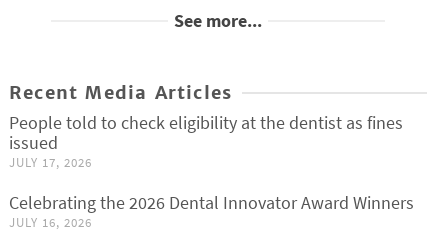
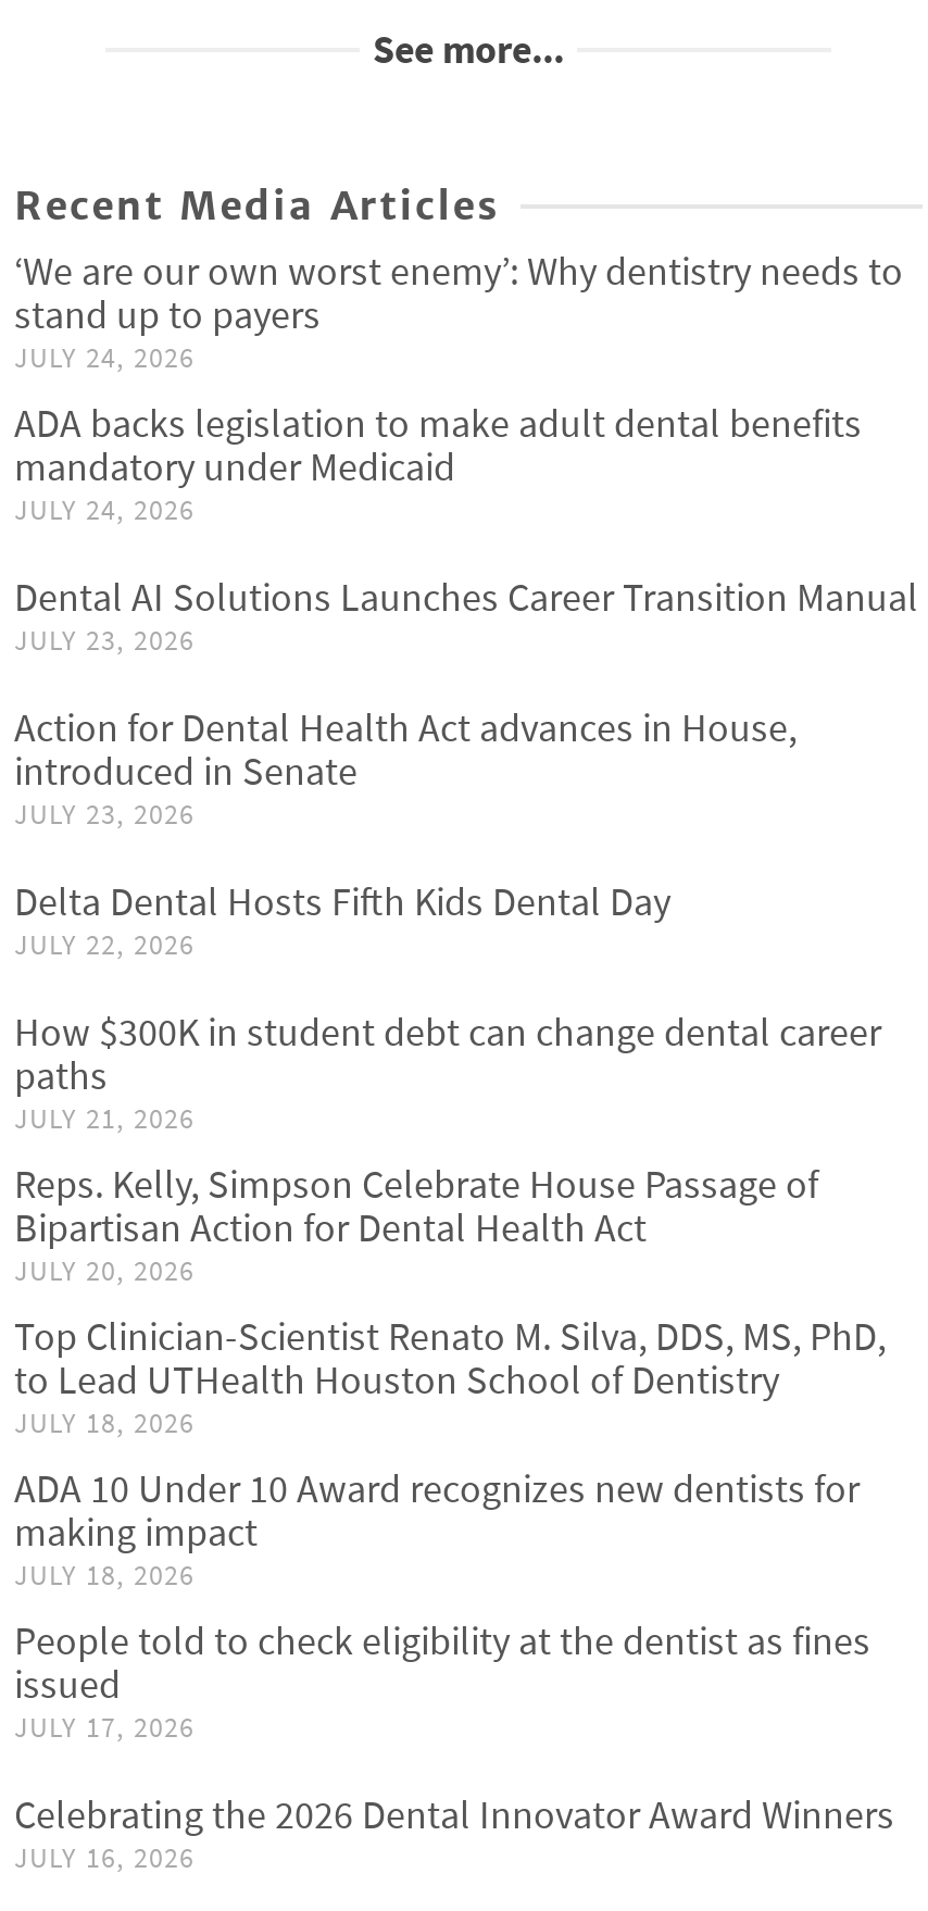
none -> [14,247,918,1594] ‘We are our own worst enemy’: Why dentistry needs to | stand up to payers | JULY 24, 2026 | ADA backs legislation to make adult dental benefits | mandatory under Medicaid | JULY 24, 2026 | Dental AI Solutions Launches Career Transition Manual | JULY 23, 2026 | Action for Dental Health Act advances in House, | introduced in Senate | JULY 23, 2026 | Delta Dental Hosts Fifth Kids Dental Day | JULY 22, 2026 | How $300K in student debt can change dental career | paths | JULY 21, 2026 | Reps. Kelly, Simpson Celebrate House Passage of | Bipartisan Action for Dental Health Act | JULY 20, 2026 | Top Clinician-Scientist Renato M. Silva, DDS, MS, PhD, | to Lead UTHealth Houston School of Dentistry | JULY 18, 2026 | ADA 10 Under 10 Award recognizes new dentists for | making impact | JULY 18, 2026

